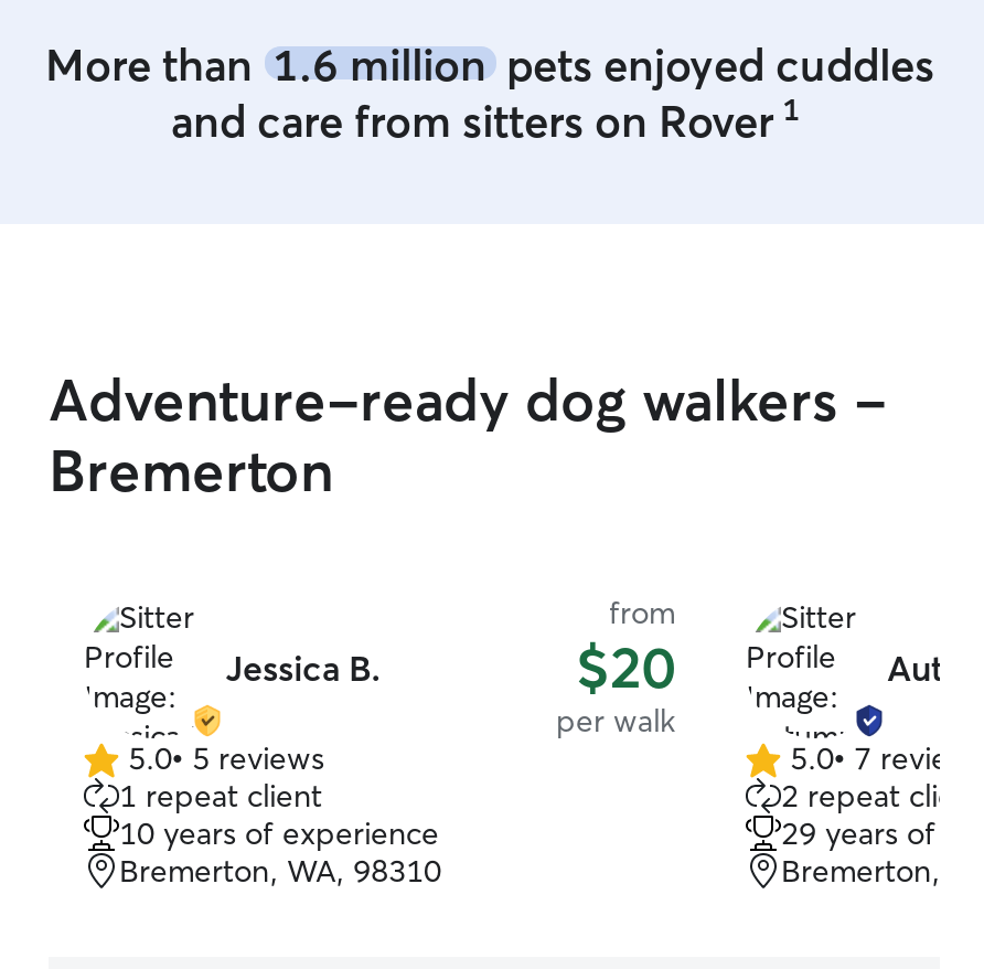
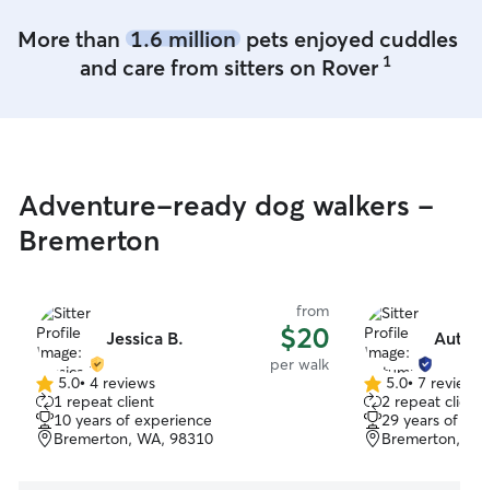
[128,738,324,778] 5.0• 5 reviews -> [58,373,155,393] 5.0• 4 reviews

